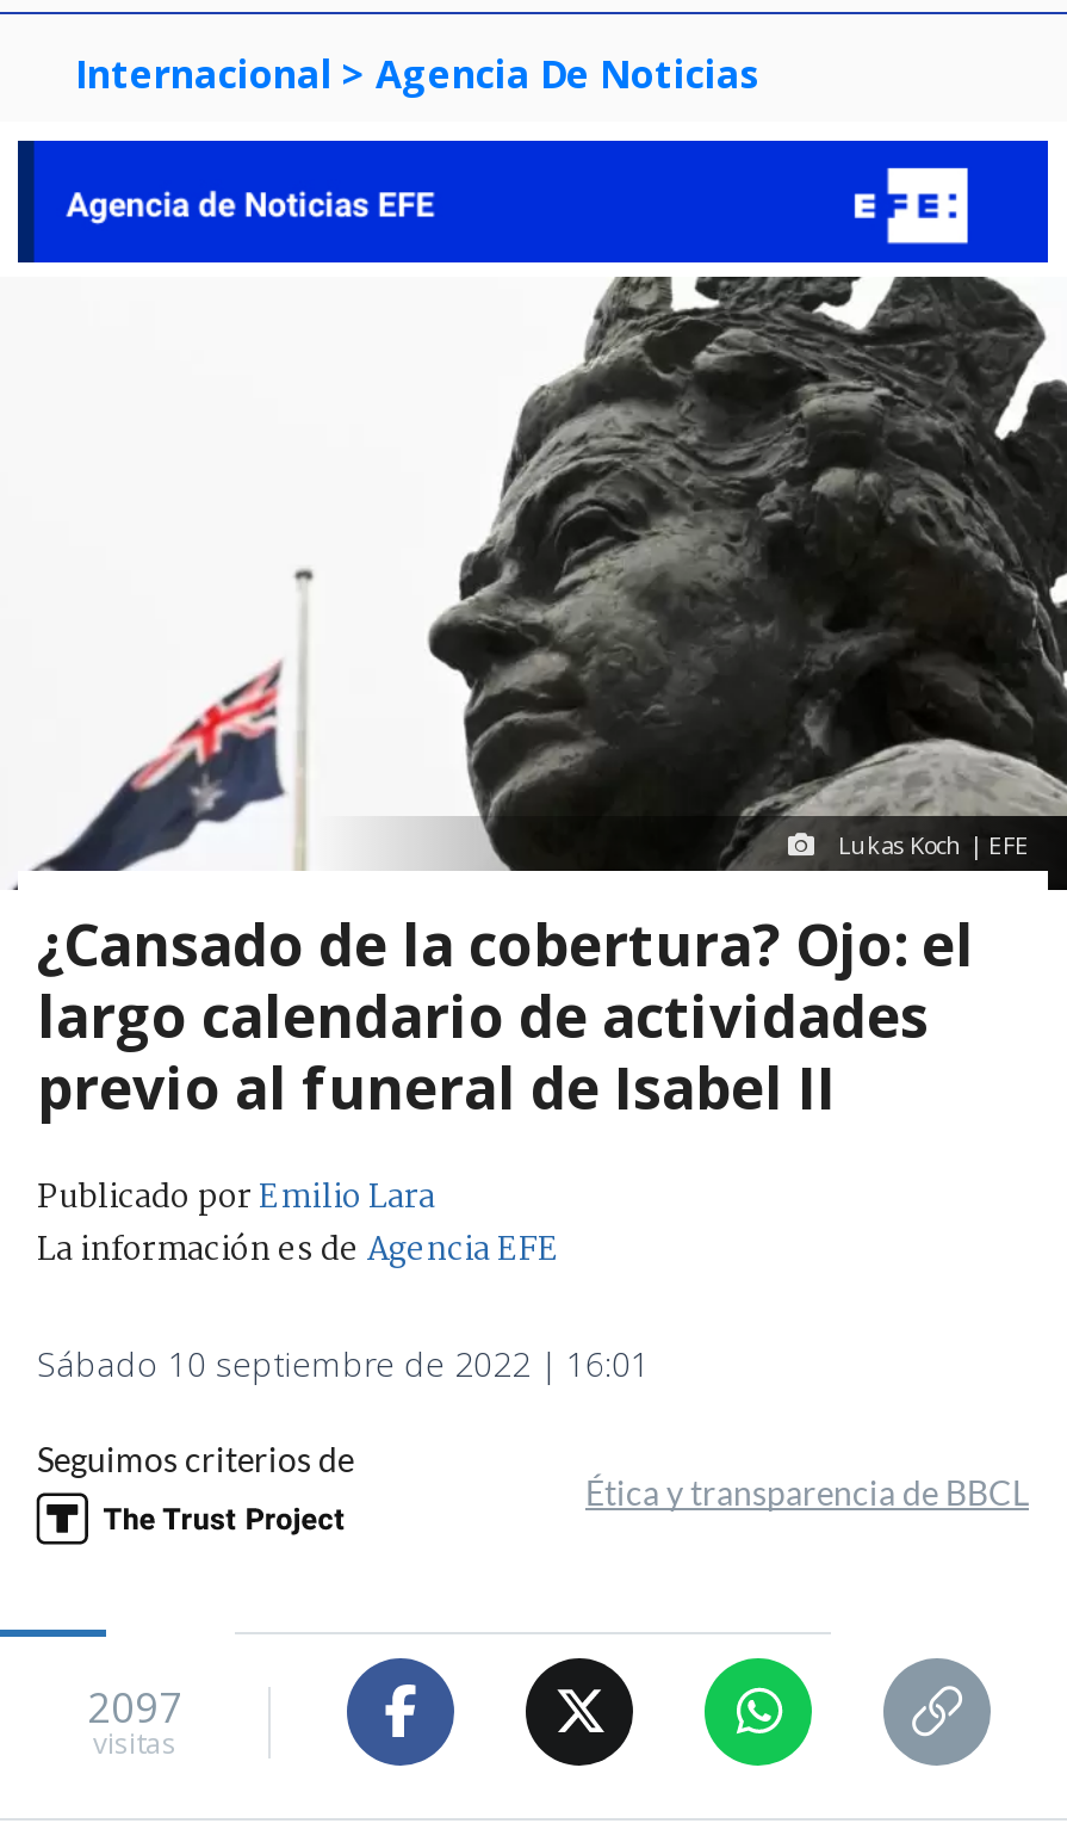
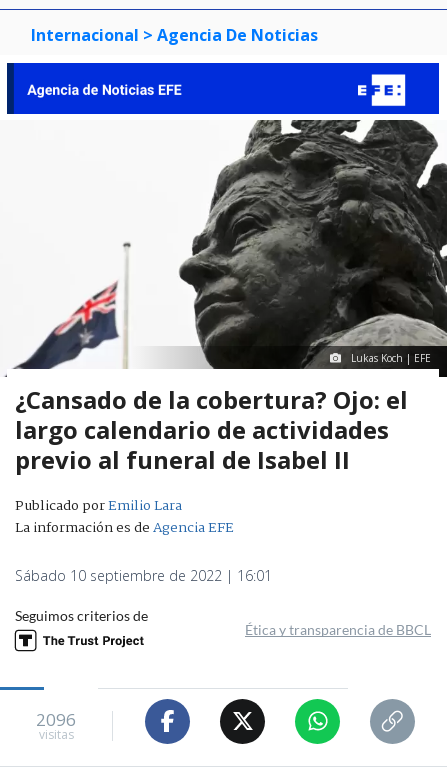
[87,1680,182,1735] 2097 -> [36,708,76,731] 2096

